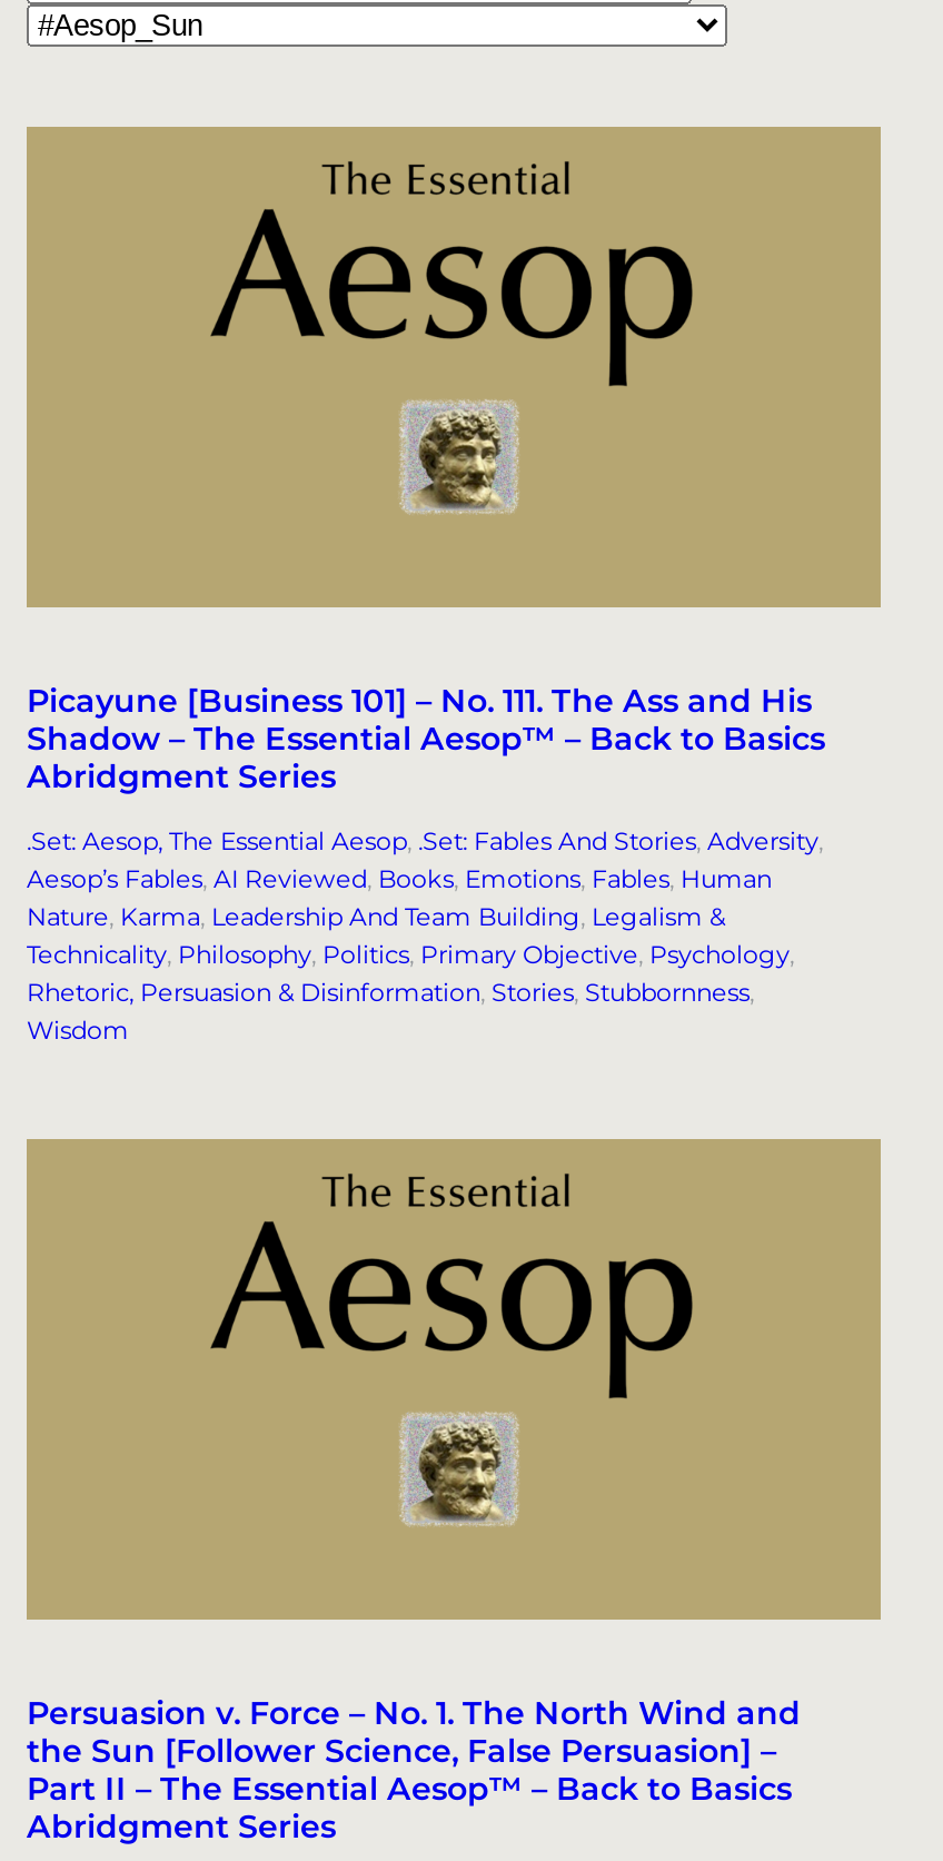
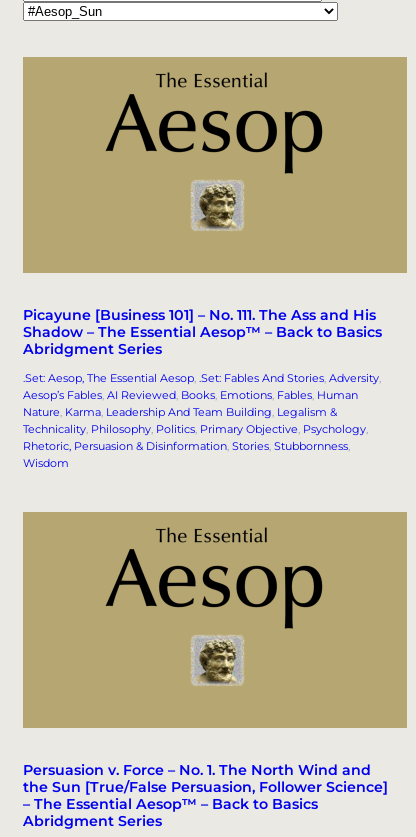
[27,1730,792,1808] the Sun [Follower Science, False Persuasion] – | Part II – The Essential Aesop™ – Back to Basics -> [23,778,388,813] the Sun [True/False Persuasion, Follower Science] | – The Essential Aesop™ – Back to Basics

